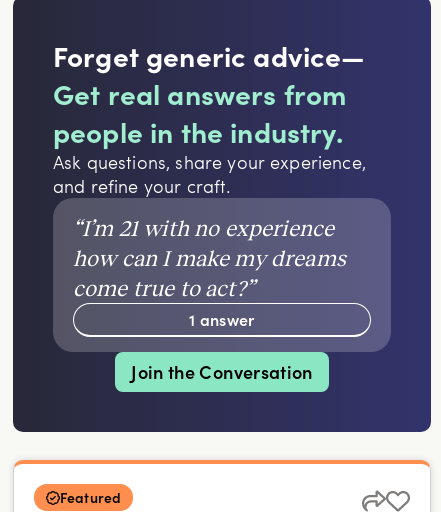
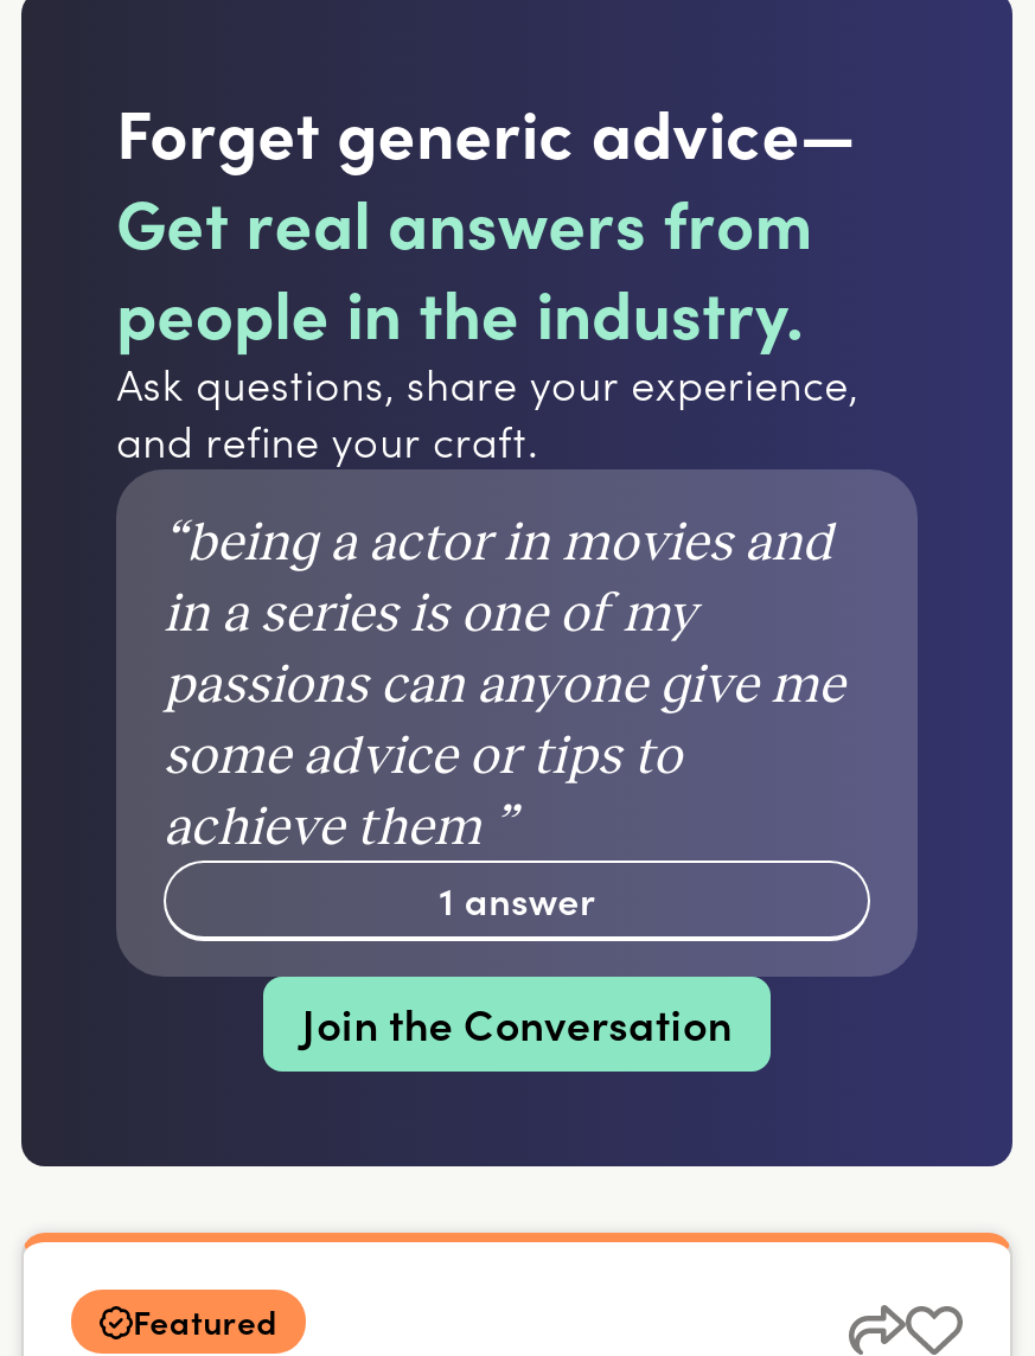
[73,214,346,301] “I’m 21 with no experience | how can I make my dreams | come true to act?” -> [164,507,845,856] “being a actor in movies and | in a series is one of my | passions can anyone give me | some advice or tips to | achieve them”

